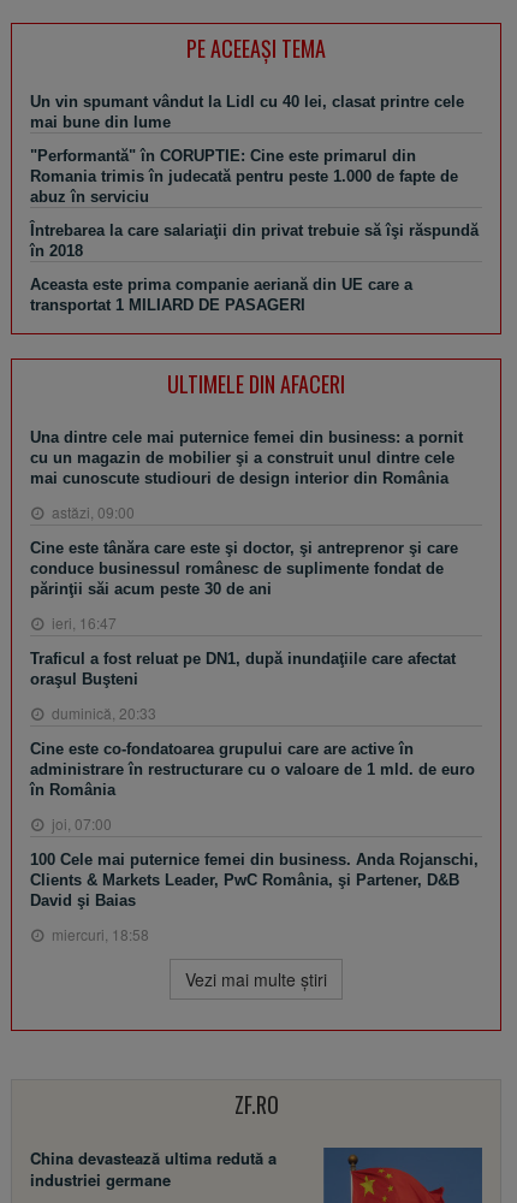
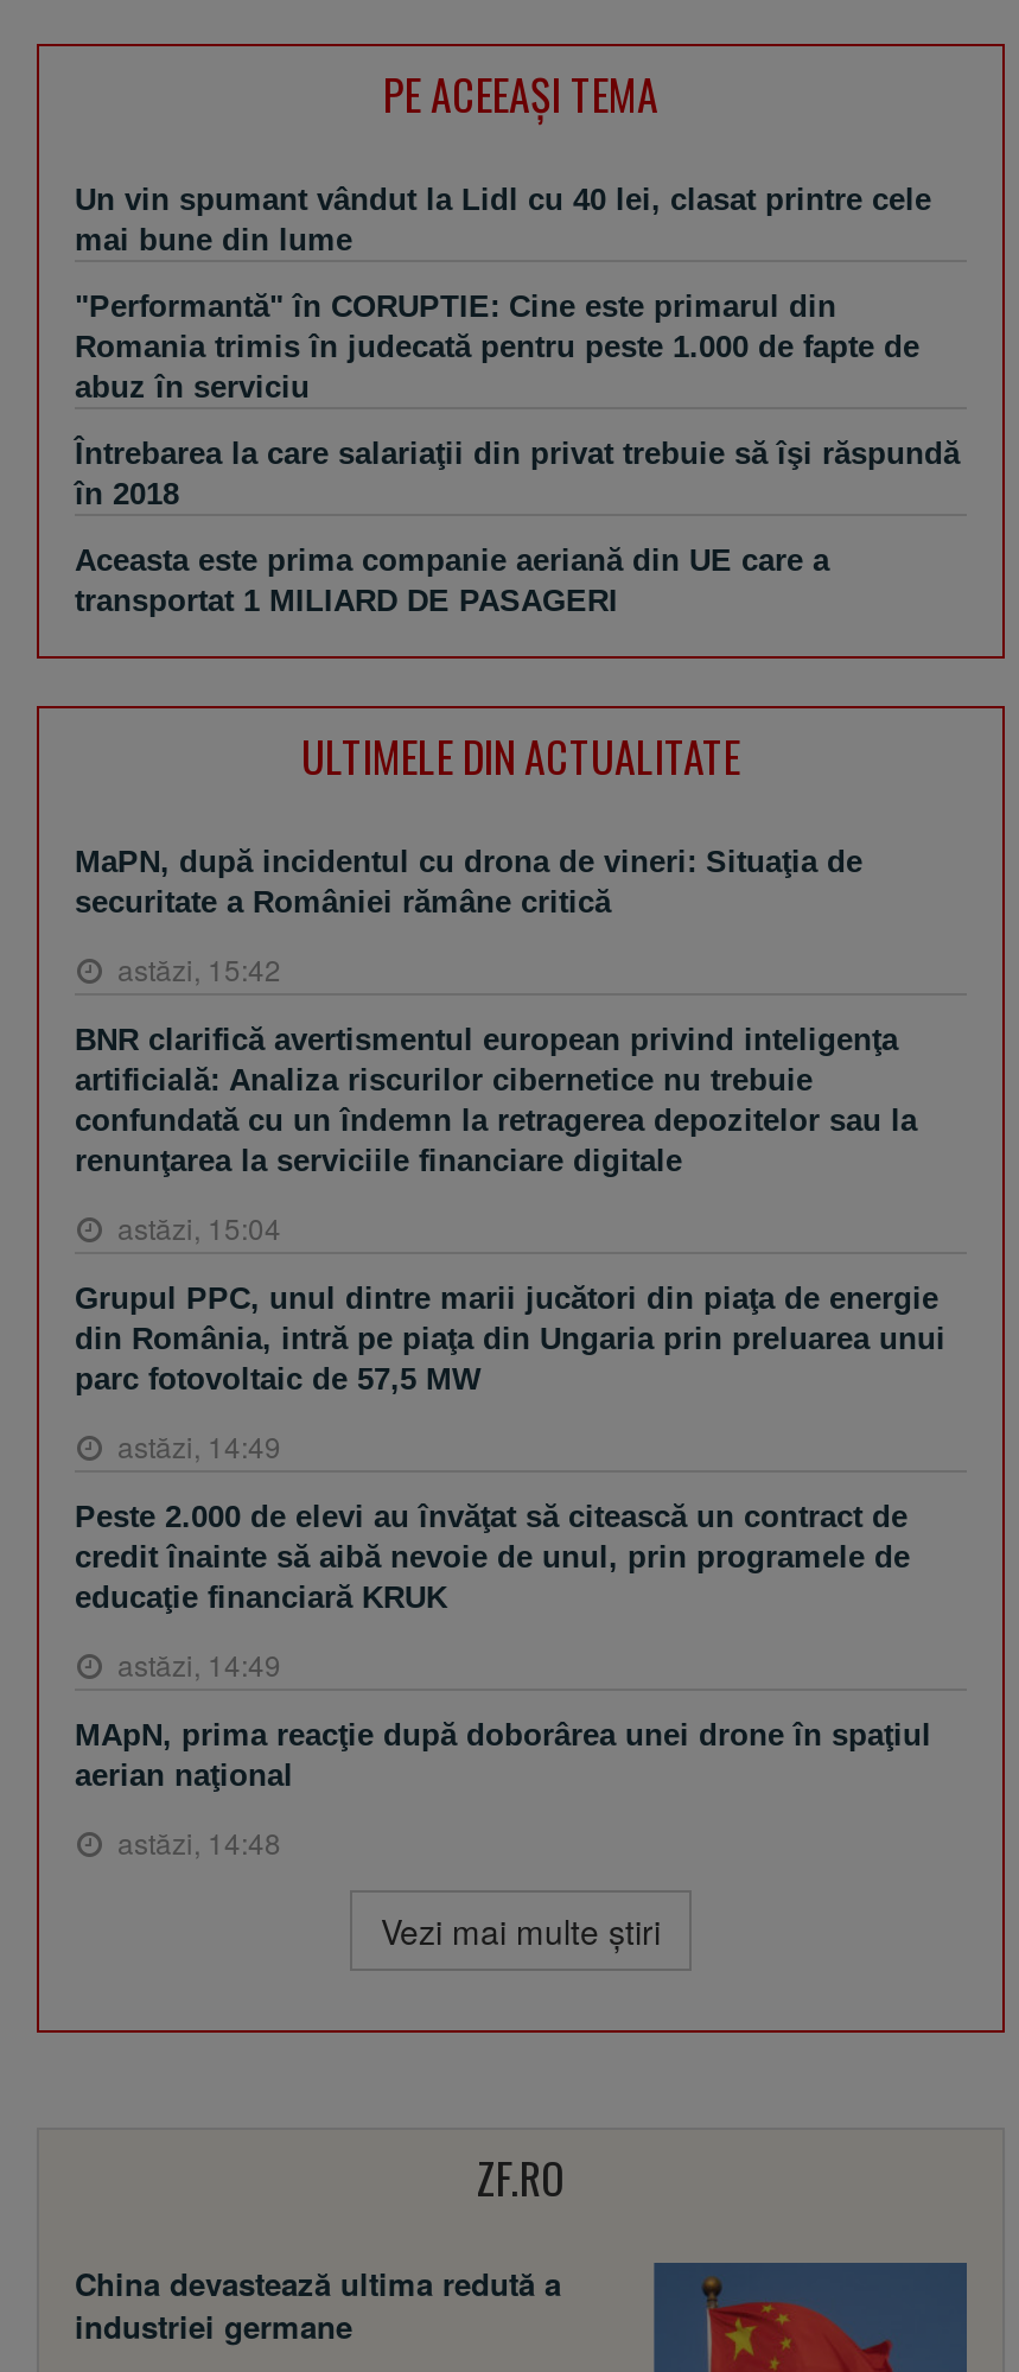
[167,368,345,399] ULTIMELE DIN AFACERI -> [301,724,740,786] ULTIMELE DIN ACTUALITATE
[30,428,463,487] Una dintre cele mai puternice femei din business: a pornit | cu un magazin de mobilier şi a construit unul dintre cele | mai cunoscute studiouri de design interior din România -> [75,843,862,919] MaPN, după incidentul cu drona de vineri: Situaţia de | securitate a României rămâne critică
[48,501,135,522] astăzi, 09:00 -> [110,947,281,987] astăzi, 15:42
[30,538,458,597] Cine este tânăra care este şi doctor, şi antreprenor şi care | conduce businessul românesc de suplimente fondat de | părinţii săi acum peste 30 de ani -> [75,1021,917,1177] BNR clarifică avertismentul european privind inteligenţa | artificială: Analiza riscurilor cibernetice nu trebuie | confundată cu un îndemn la retragerea depozitelor sau la | renunţarea la serviciile financiare digitale
[48,612,117,632] ieri, 16:47 -> [110,1206,281,1246] astăzi, 15:04
[30,649,456,688] Traficul a fost reluat pe DN1, după inundaţiile care afectat | oraşul Buşteni -> [75,1279,945,1396] Grupul PPC, unul dintre marii jucători din piaţa de energie | din România, intră pe piaţa din Ungaria prin preluarea unui | parc fotovoltaic de 57,5 MW
[48,702,156,723] duminică, 20:33 -> [110,1424,281,1464] astăzi, 14:49
[30,739,475,798] Cine este co-fondatoarea grupului care are active în | administrare în restructurare cu o valoare de 1 mld. de euro | în România -> [75,1498,910,1614] Peste 2.000 de elevi au învăţat să citească un contract de | credit înainte să aibă nevoie de unul, prin programele de | educaţie financiară KRUK
[48,813,112,833] joi, 07:00 -> [110,1642,281,1683] astăzi, 14:49
[30,850,479,909] 100 Cele mai puternice femei din business. Anda Rojanschi, | Clients & Markets Leader, PwC România, şi Partener, D&B | David şi Baias -> [75,1716,931,1792] MApN, prima reacţie după doborârea unei drone în spaţiul | aerian naţional
[48,923,149,944] miercuri, 18:58 -> [110,1820,281,1861] astăzi, 14:48

